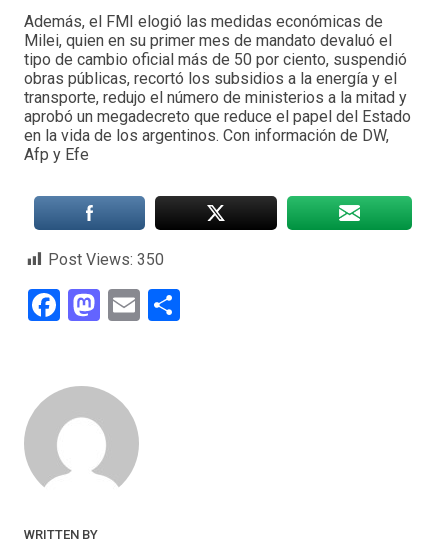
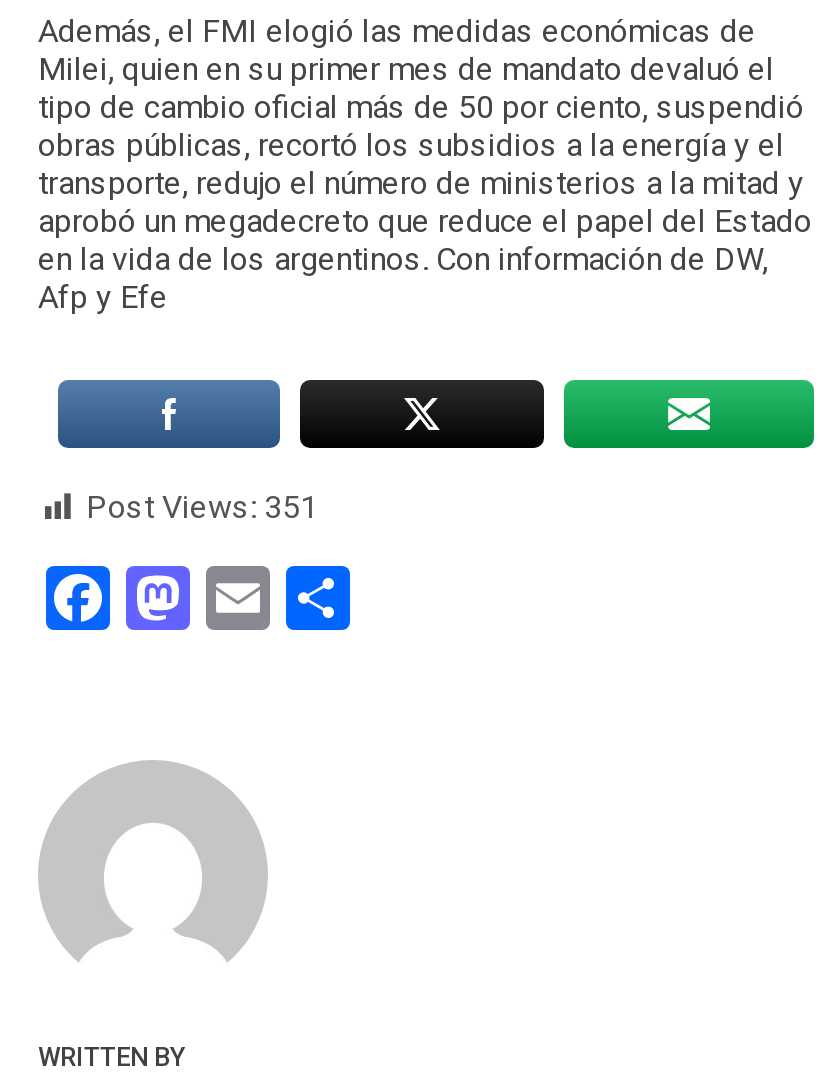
[48,250,164,269] Post Views: 350 -> [86,488,318,526] Post Views: 351

